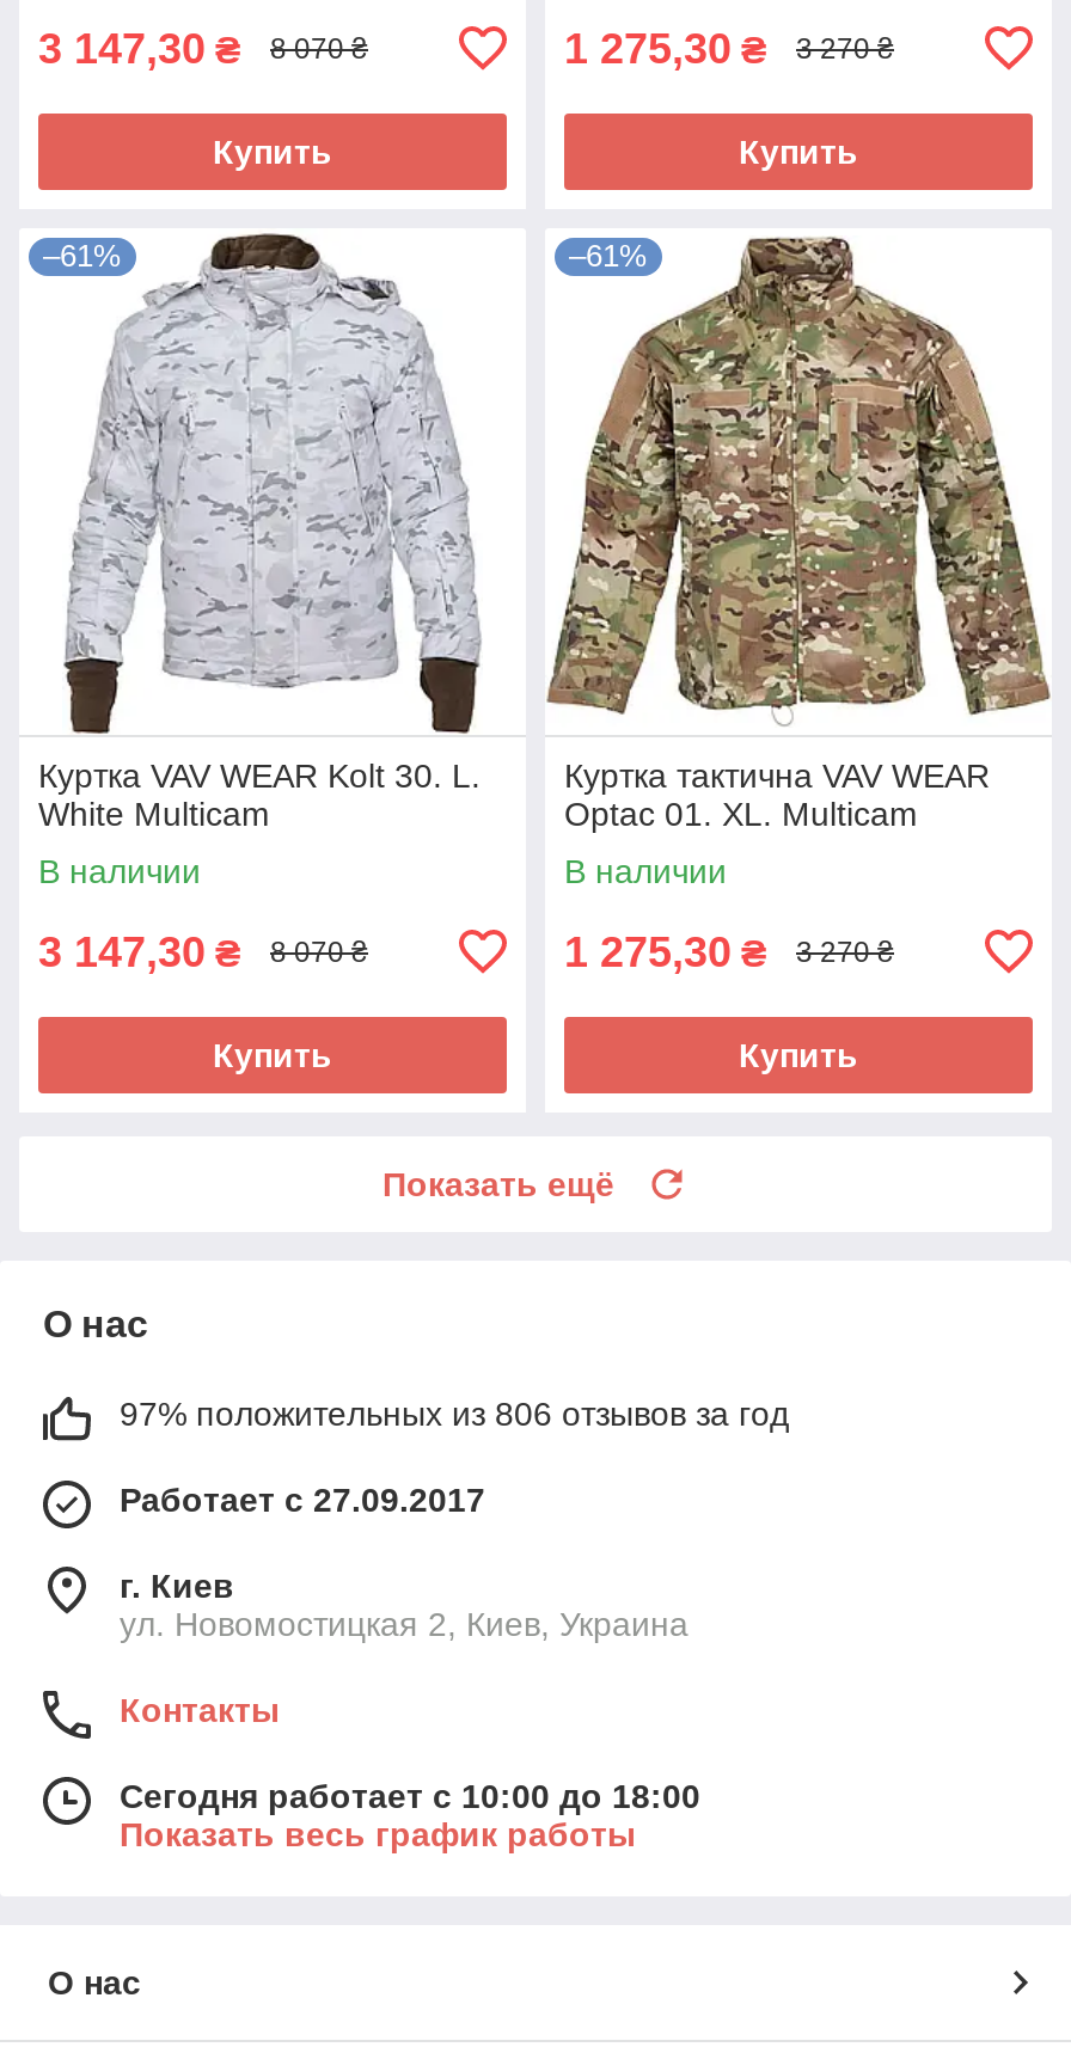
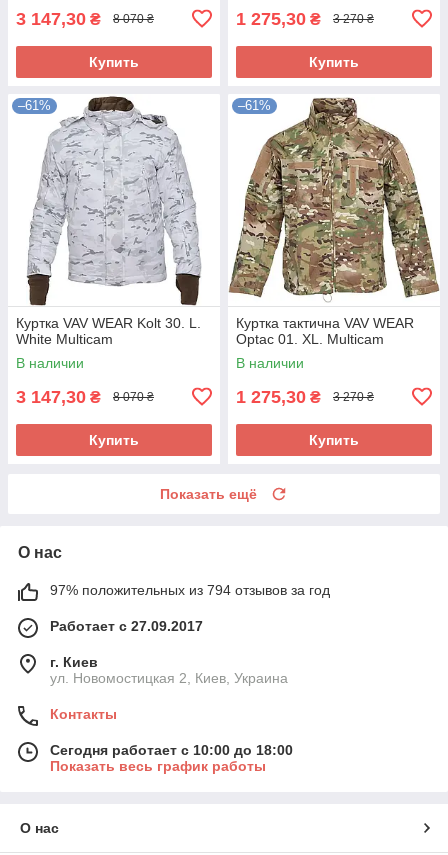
[120,1394,789,1432] 97% положительных из 806 отзывов за год -> [50,582,330,598] 97% положительных из 794 отзывов за год

